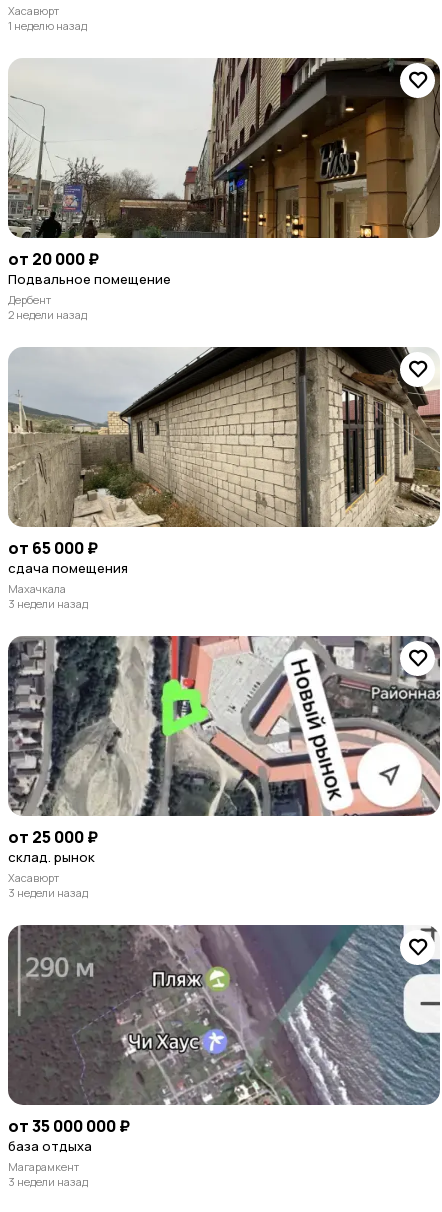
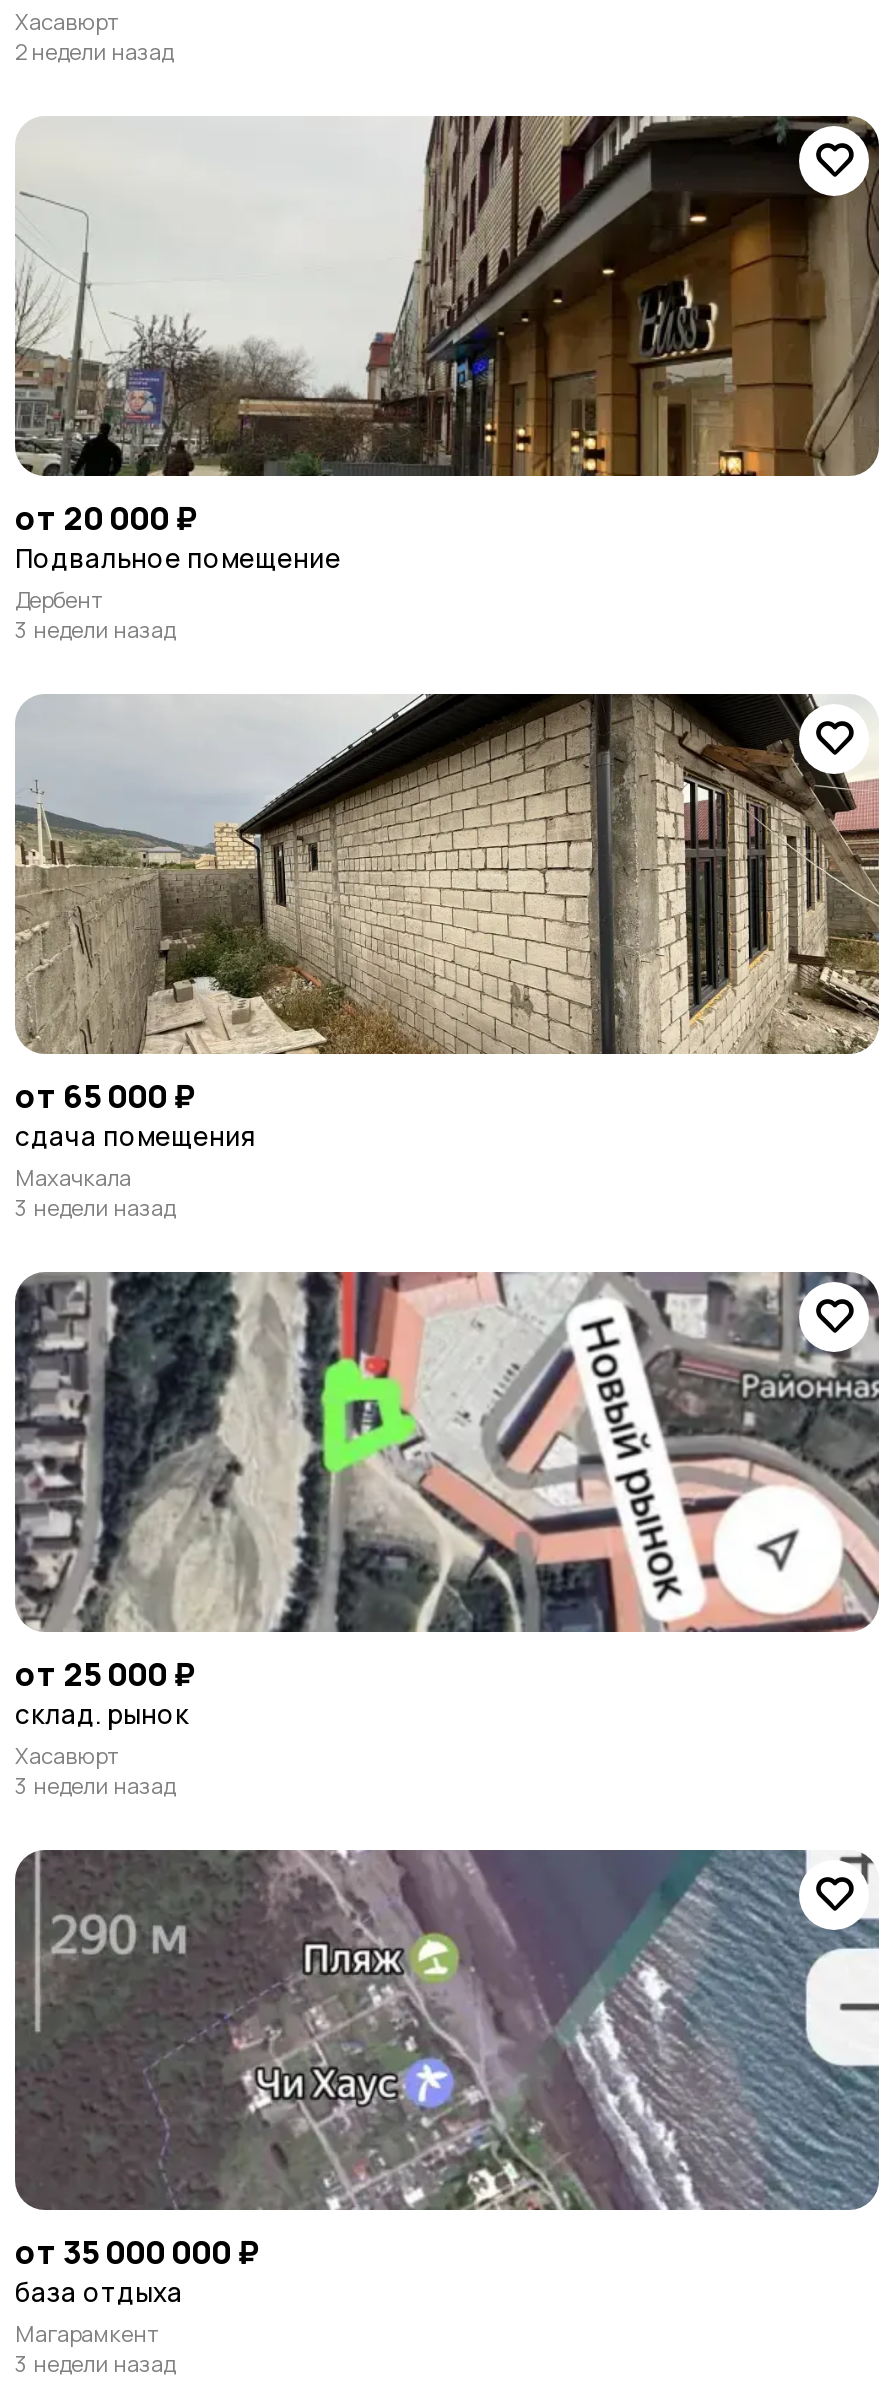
[8,18,87,33] 1 неделю назад -> [15,36,173,66] 2 недели назад
[8,307,87,322] 2 недели назад -> [15,614,175,644] 3 недели назад

